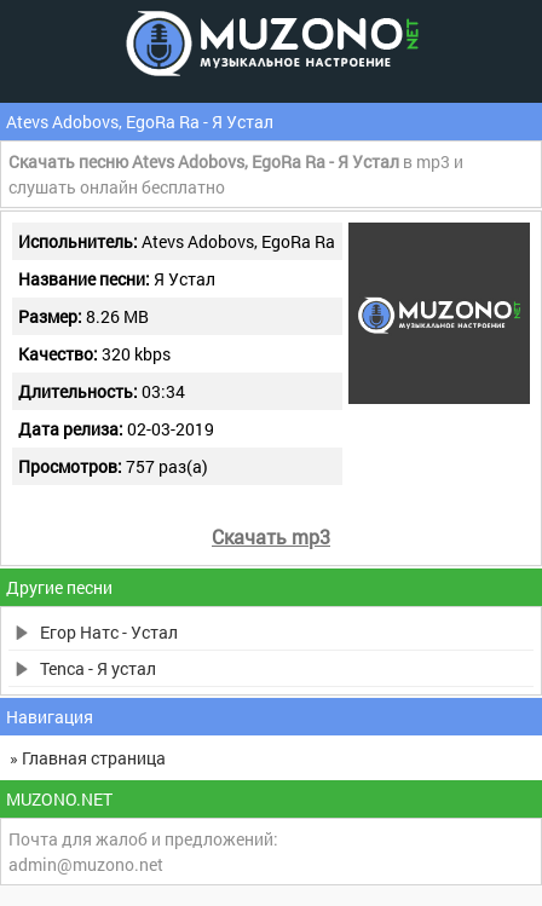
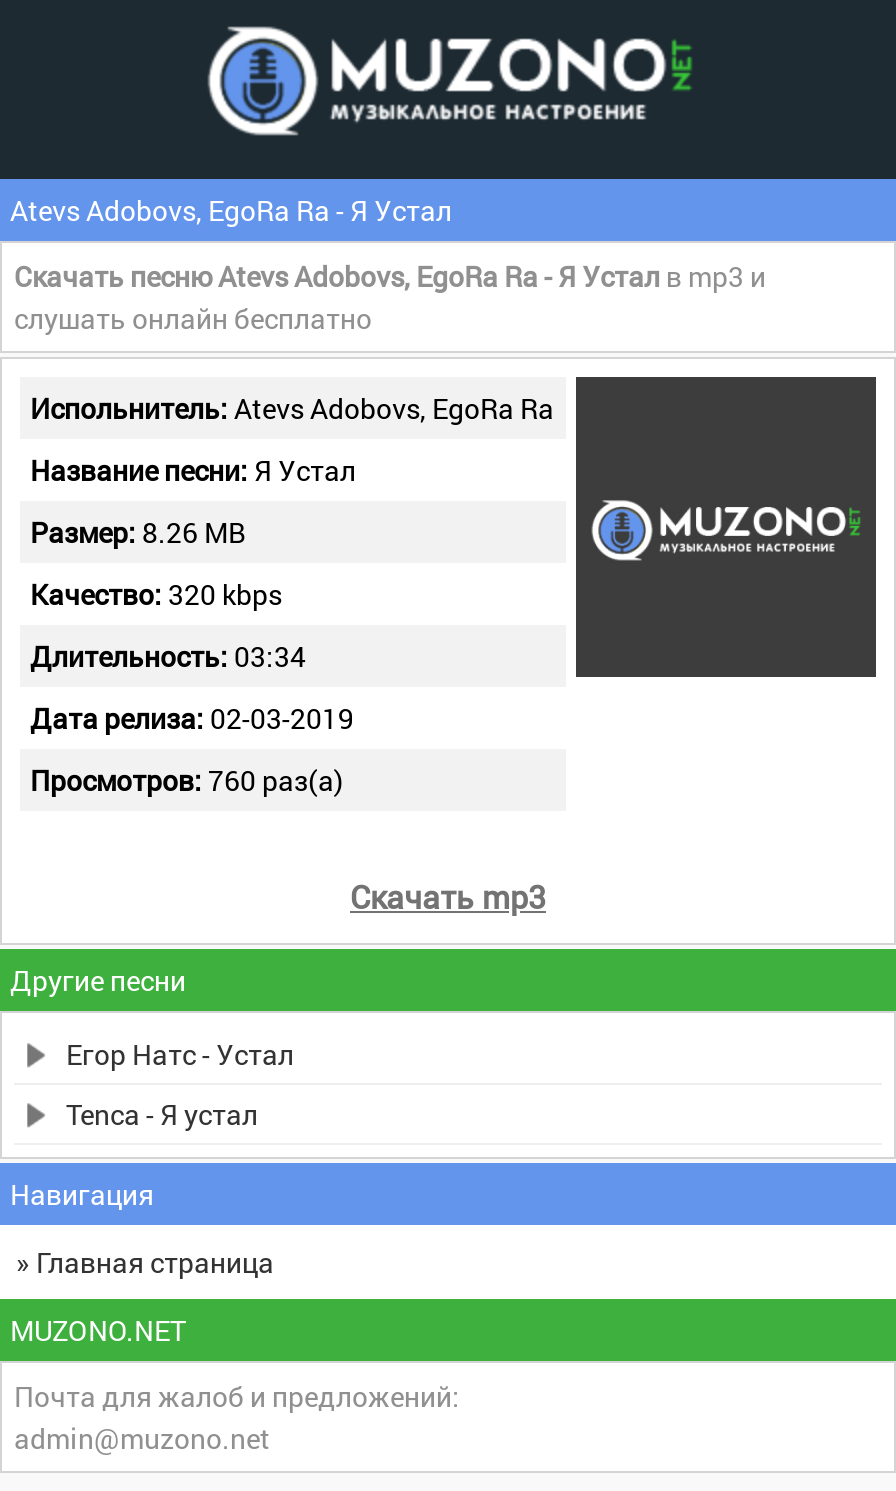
[18,455,208,478] Просмотров: 757 раз(а) -> [30,761,344,799] Просмотров: 760 раз(а)

